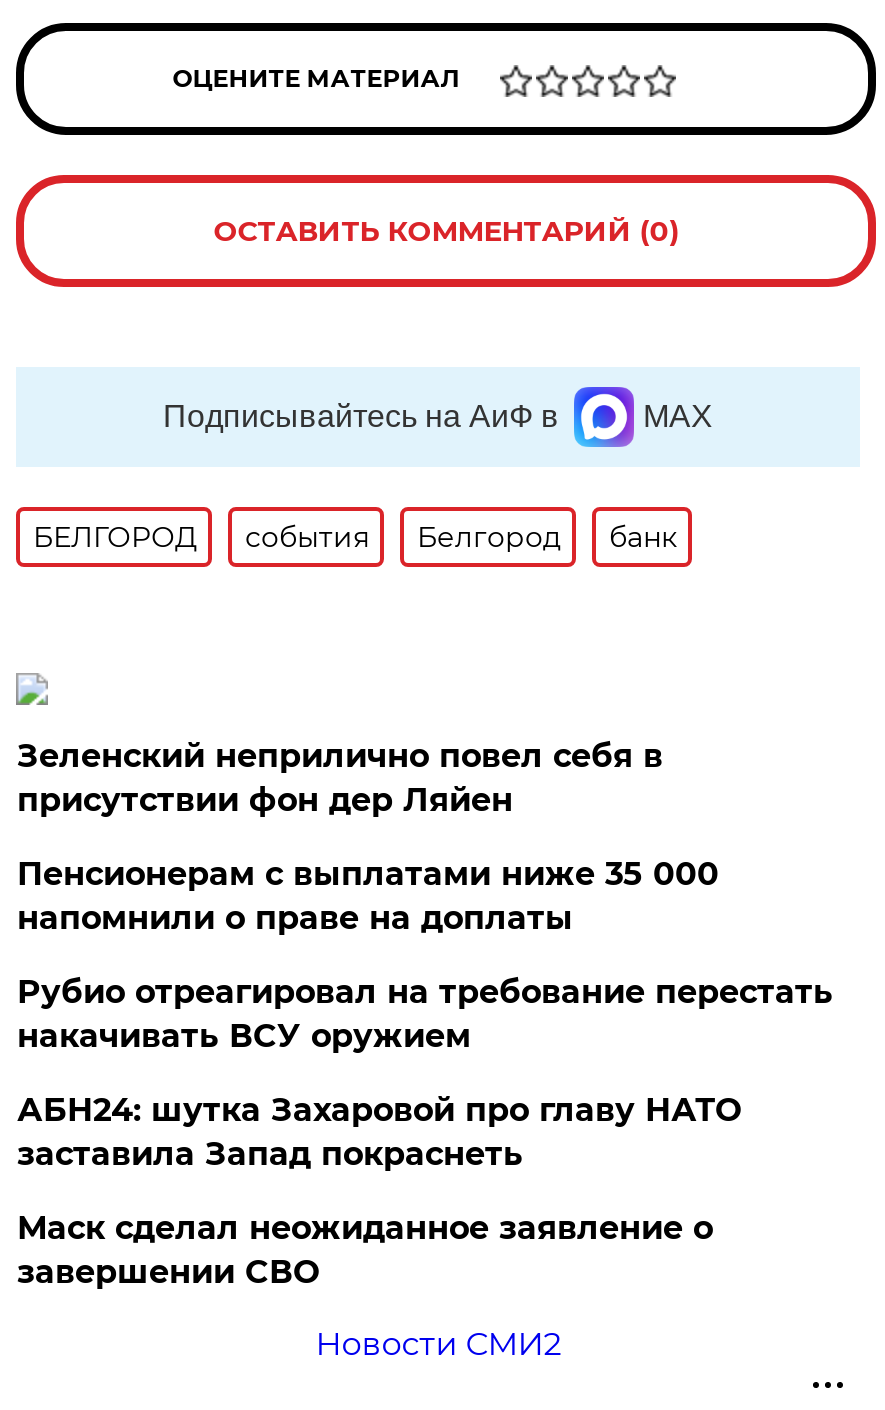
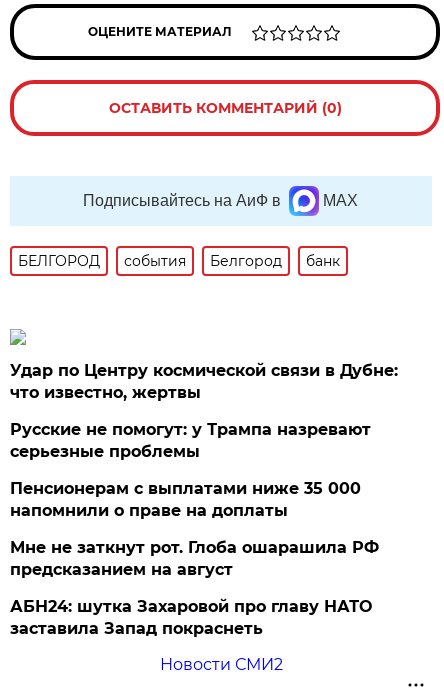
[17,737,663,819] Зеленский неприлично повел cебя в | присутствии фон дер Ляйен -> [10,361,398,461] Удар по Центру космической связи в Дубне: | что известно, жертвы | Русские не помогут: у Трампа назревают | серьезные проблемы
moved [17,855,719,937] -> [10,479,361,520]: Пенсионерам с выплатами ниже 35 000 | напомнили о праве на доплаты
[17,973,833,1055] Рубио отреагировал на требование перестать | накачивать ВСУ оружием -> [10,538,379,579] Мне не заткнут рот. Глоба ошарашила РФ | предсказанием на август
moved [17,1091,741,1173] -> [10,597,372,638]: АБН24: шутка Захаровой про главу НАТО | заставила Запад покраснеть
[17,1209,713,1291] Маск сделал неожиданное заявление о | завершении СВО -> none

